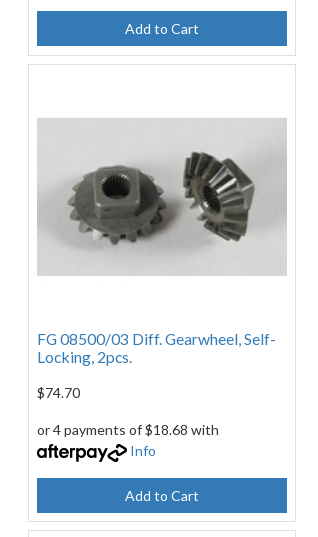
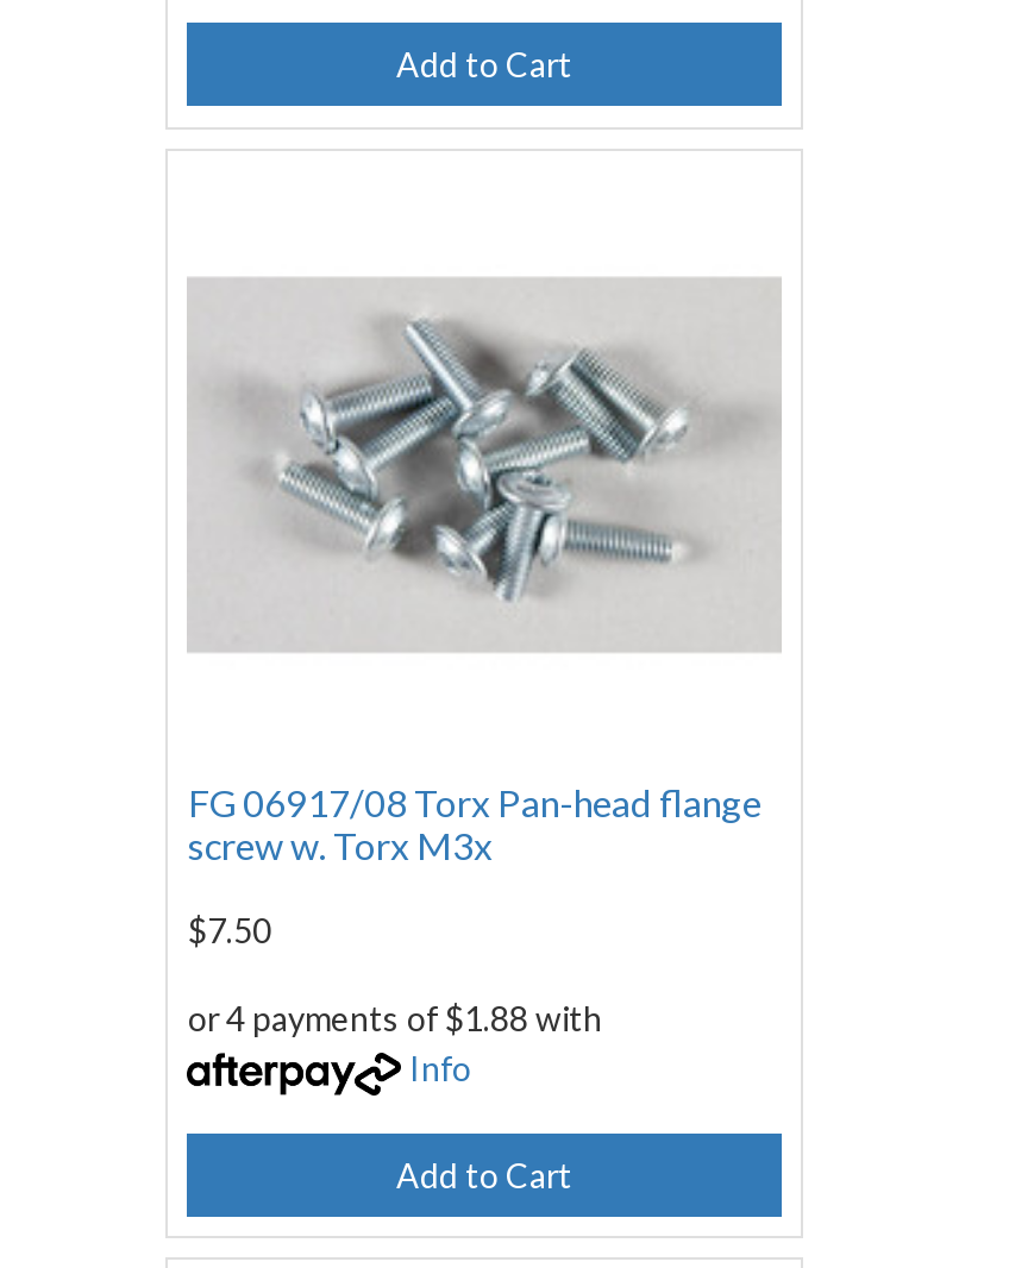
[49,135,255,252] [image] -> [213,315,703,601] [image]
[37,329,276,366] FG 08500/03 Diff. Gearwheel, Self- | Locking, 2pcs. -> [188,780,762,868] FG 06917/08 Torx Pan-head flange | screw w. Torx M3x
[37,384,80,401] $74.70 -> [188,911,271,951] $7.50
[37,421,219,438] or 4 payments of $18.68 with -> [188,999,602,1039] or 4 payments of $1.88 with

